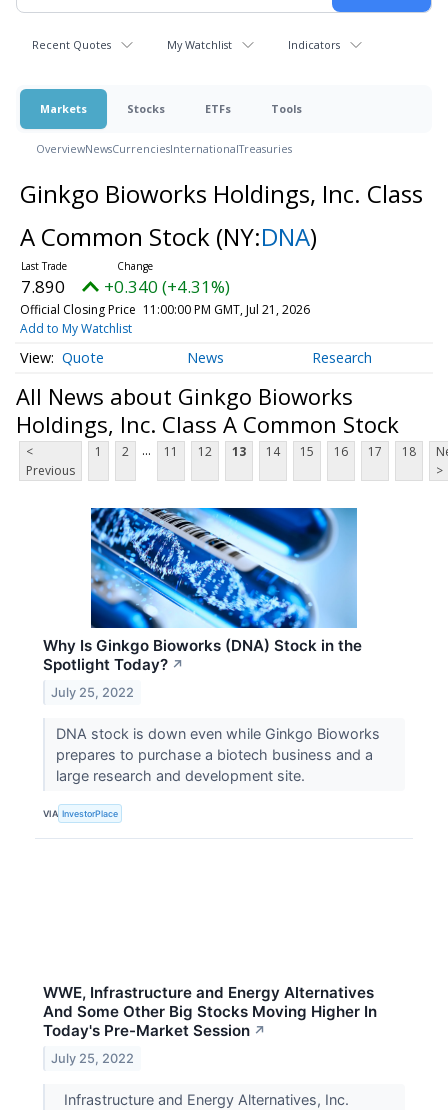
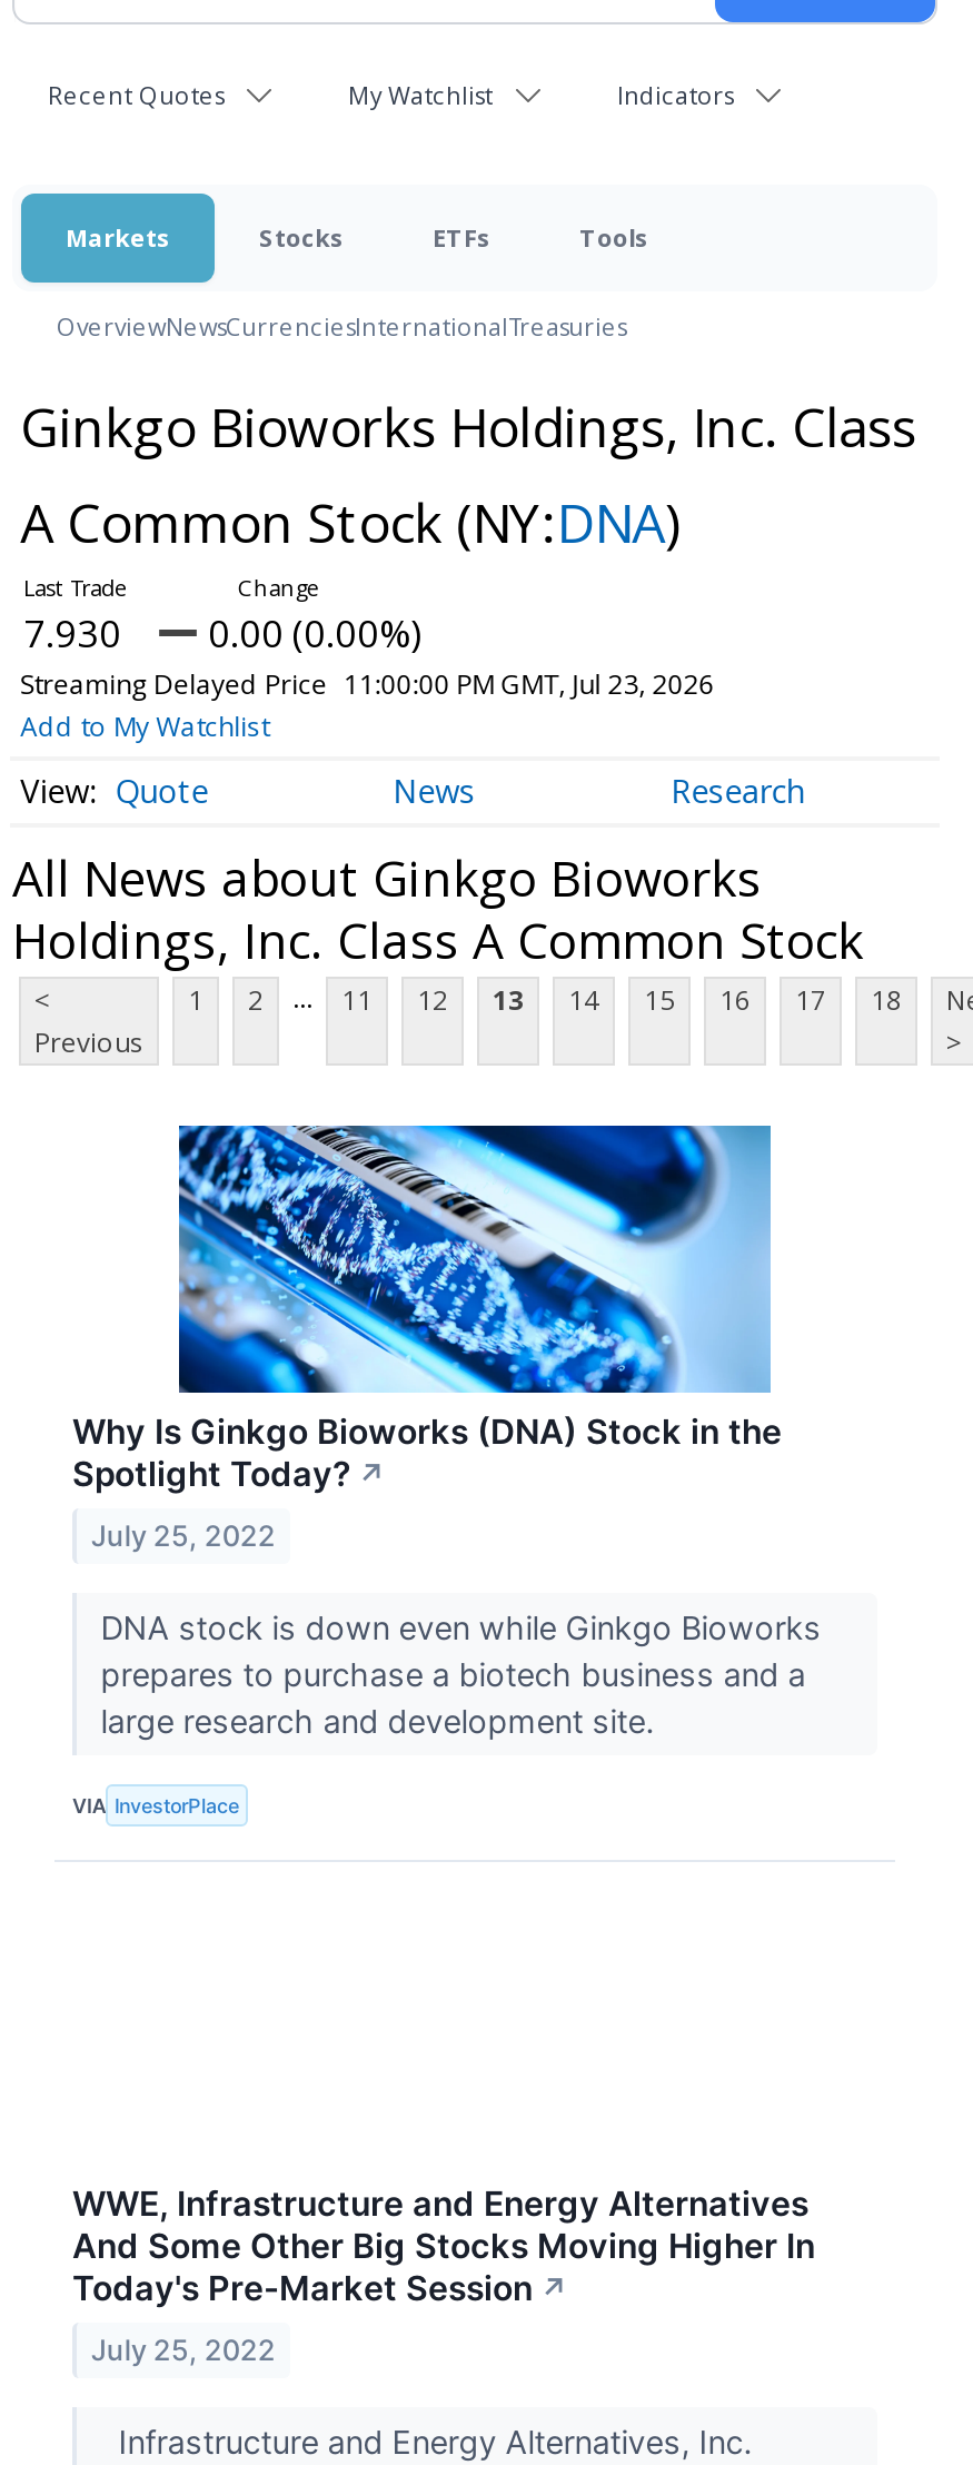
[21,275,65,298] 7.890 -> [23,607,121,659] 7.930
[104,275,230,298] +0.340 (+4.31%) -> [208,607,421,659] 0.00 (0.00%)
[20,301,310,318] Official Closing Price 11:00:00 PM GMT, Jul 21, 2026 -> [20,665,715,703] Streaming Delayed Price 11:00:00 PM GMT, Jul 23, 2026

